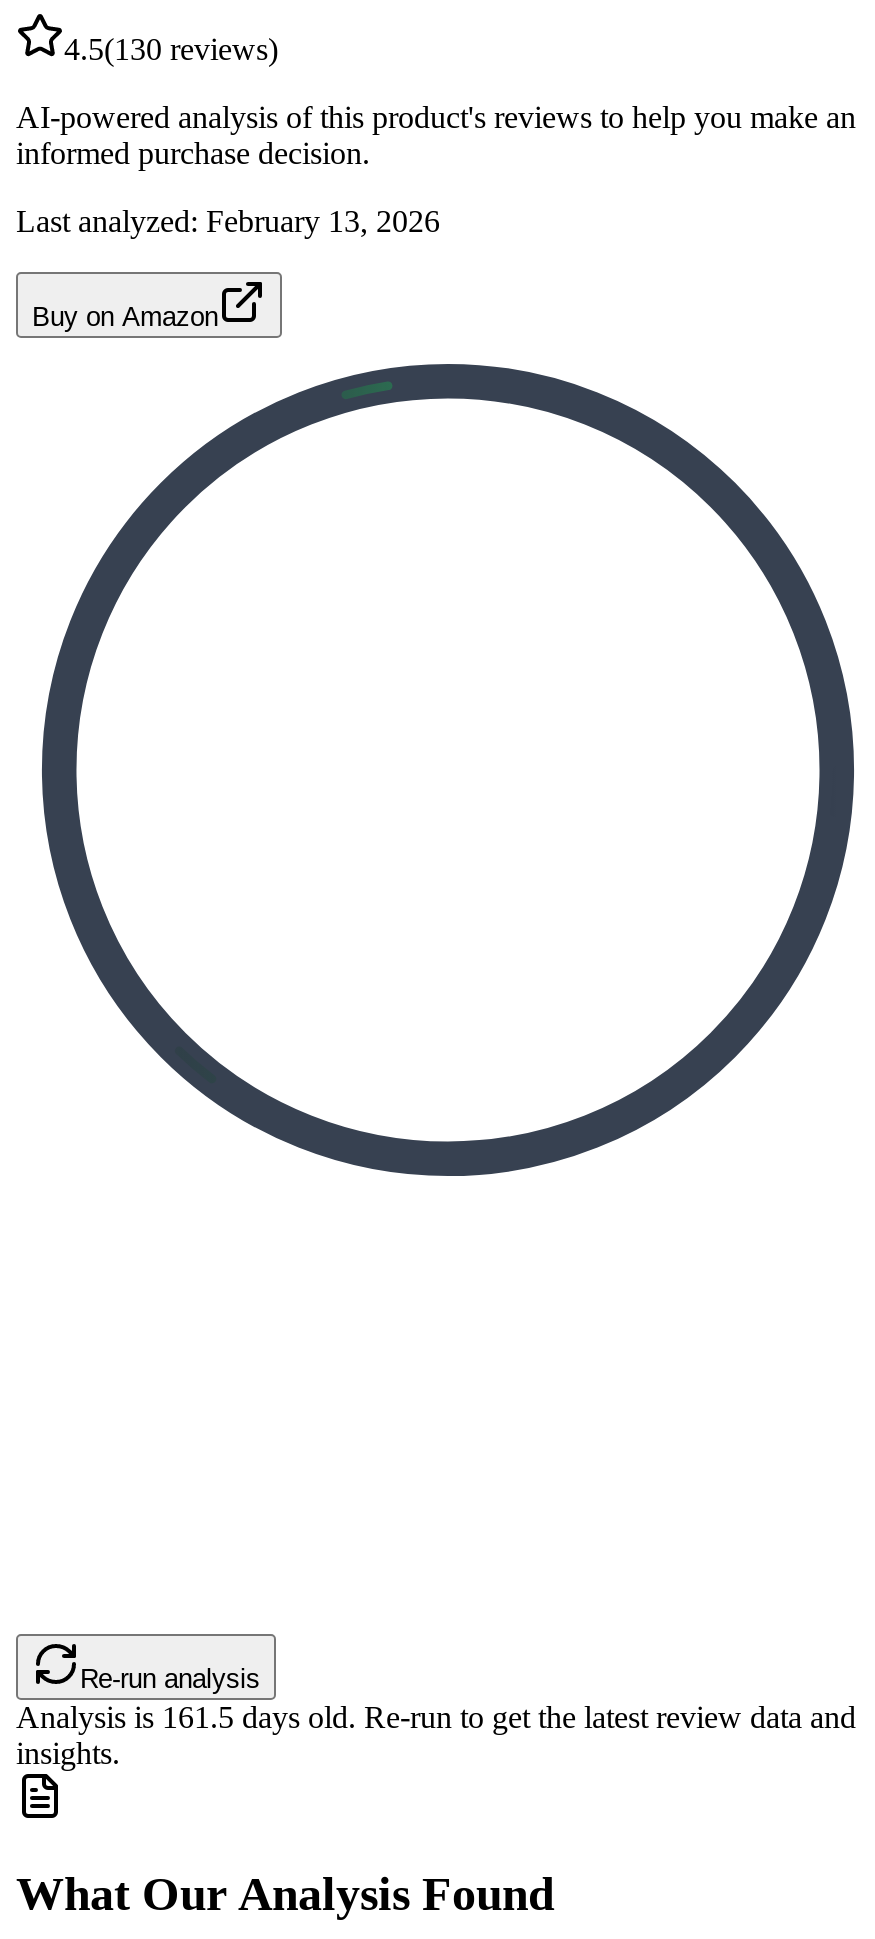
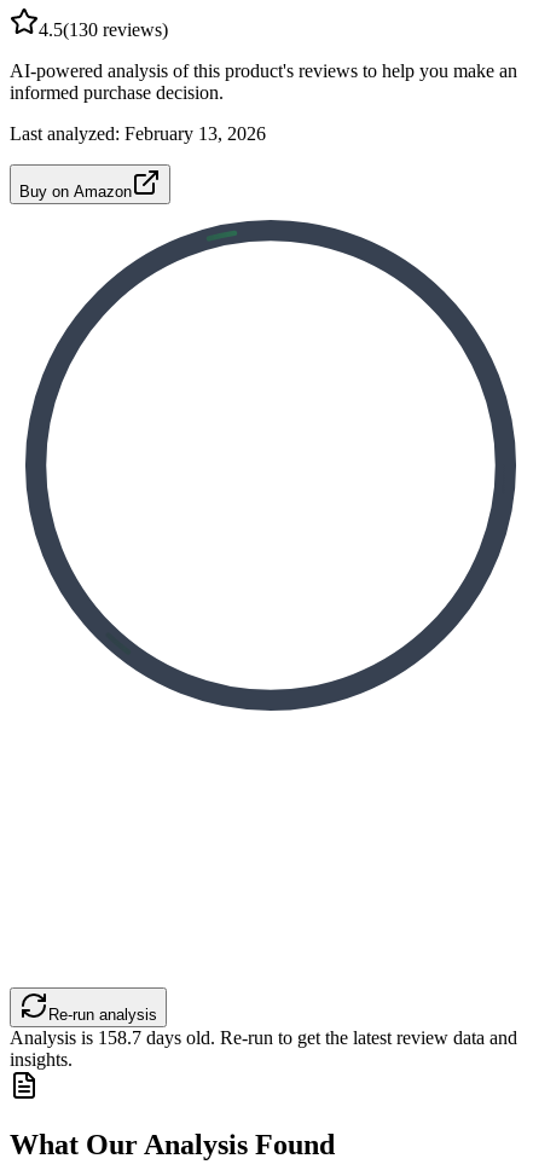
[16,1701,856,1735] Analysis is161.5days old. Re-run to get the latest review data and -> [10,1028,517,1048] Analysis is158.7days old. Re-run to get the latest review data and

